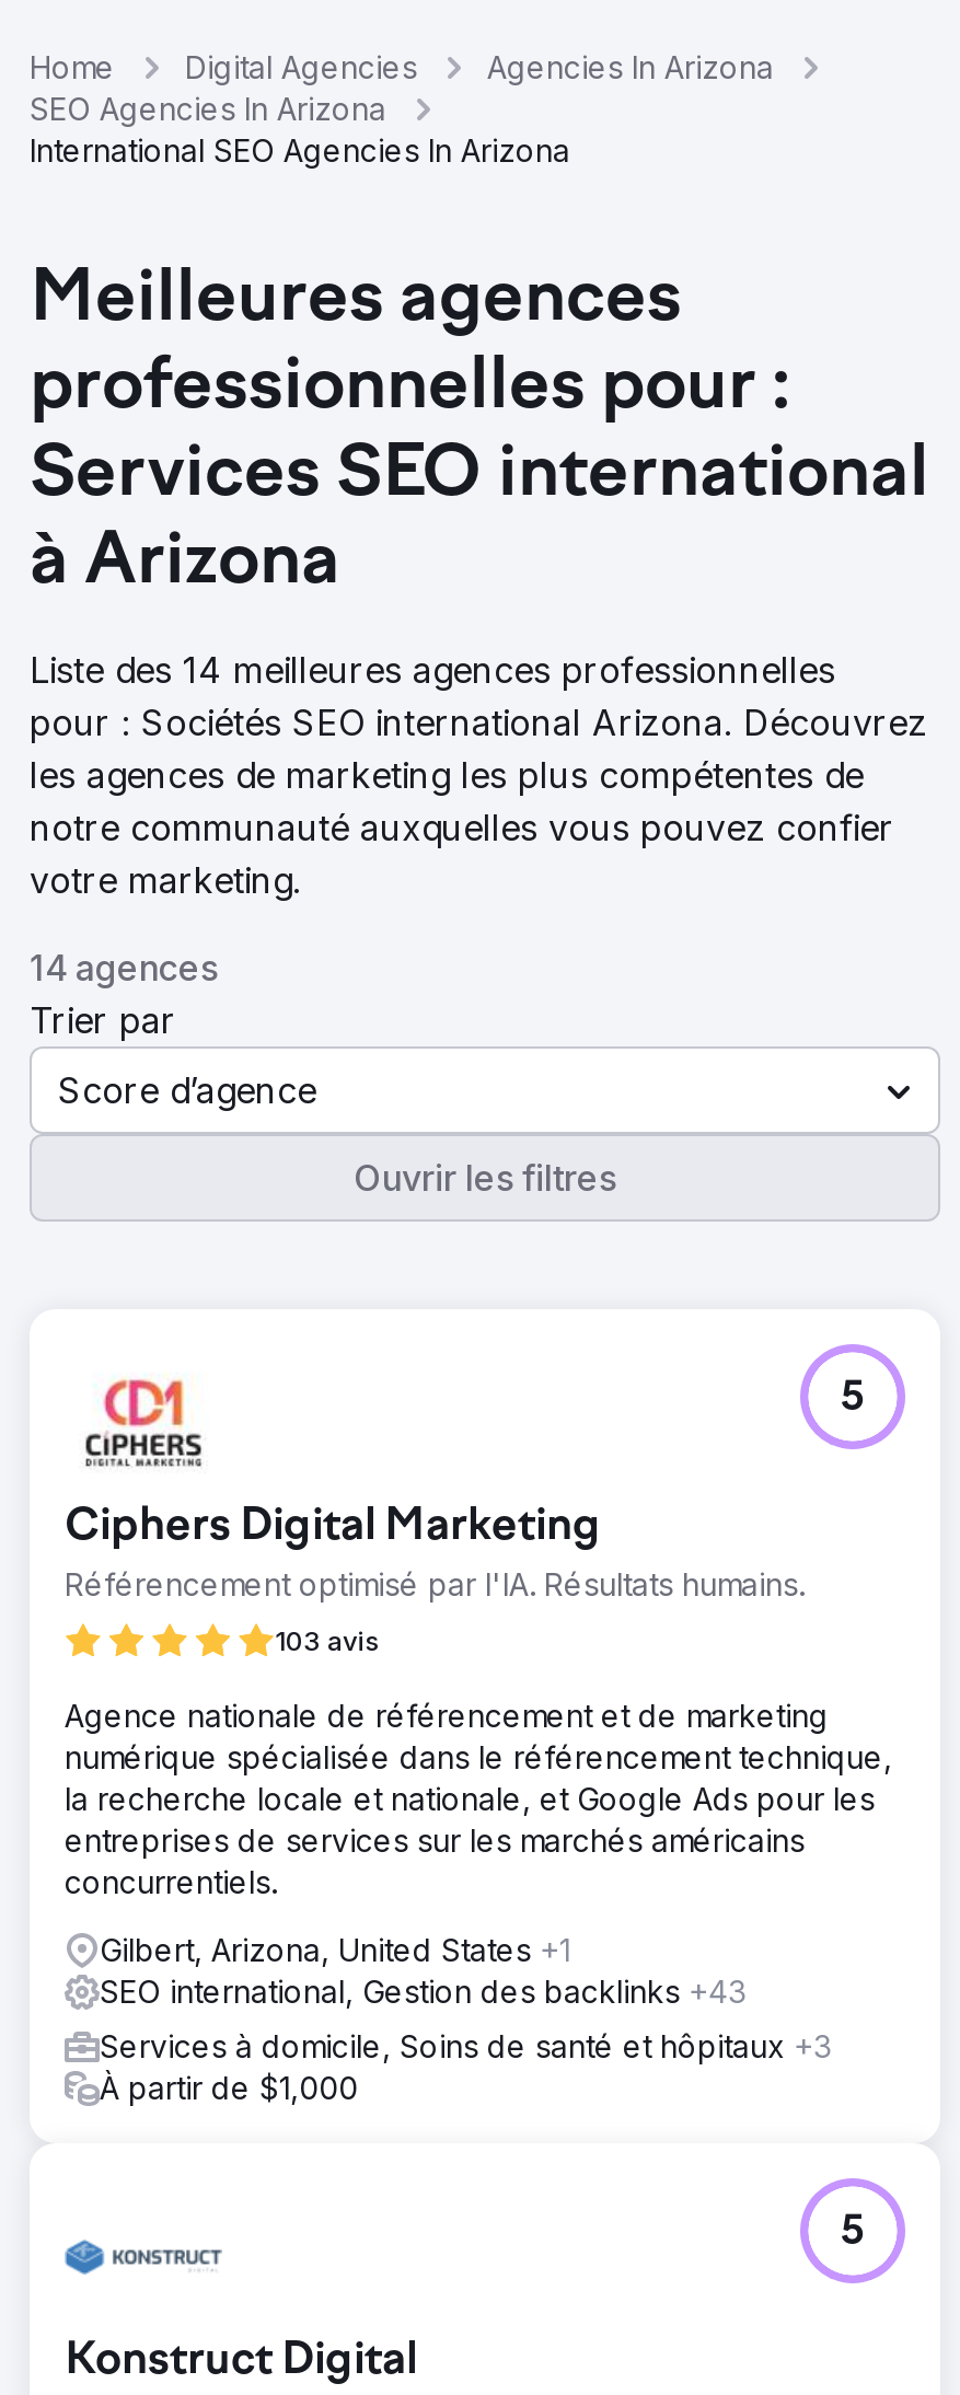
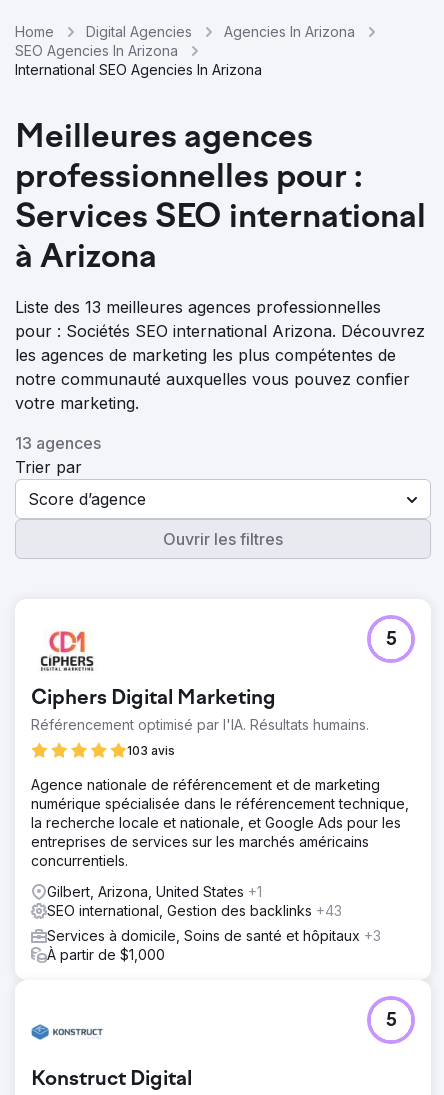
[30,648,835,692] Liste des 14 meilleures agences professionnelles -> [15,297,381,317] Liste des 13 meilleures agences professionnelles
[30,946,218,990] 14 agences -> [15,433,101,453] 13 agences

